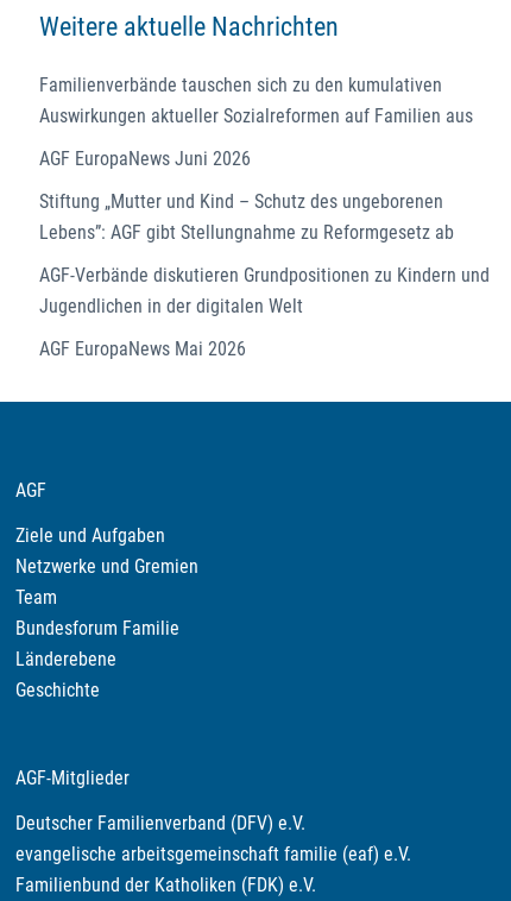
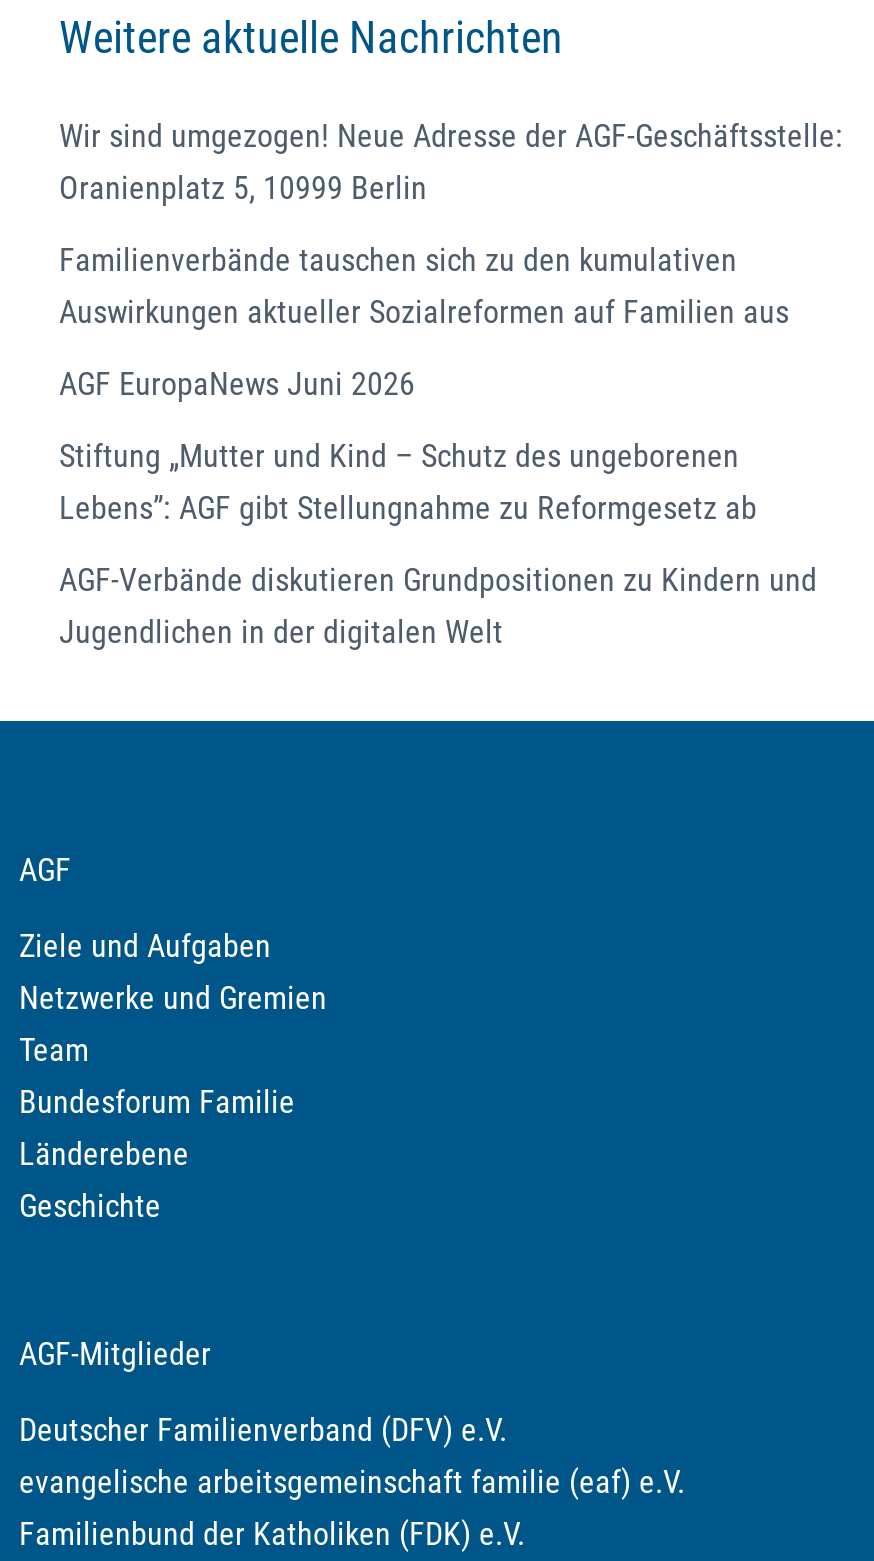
none -> [59,118,843,208] Wir sind umgezogen! Neue Adresse der AGF-Geschäftsstelle: | Oranienplatz 5, 10999 Berlin
moved [39,74,490,318] -> [59,242,817,652]: Familienverbände tauschen sich zu den kumulativen | Auswirkungen aktueller Sozialreformen auf Familien aus | AGF EuropaNews Juni 2026 | Stiftung „Mutter und Kind – Schutz des ungeborenen | Lebens”: AGF gibt Stellungnahme zu Reformgesetz ab | AGF-Verbände diskutieren Grundpositionen zu Kindern und | Jugendlichen in der digitalen Welt
[39,338,246,361] AGF EuropaNews Mai 2026 -> none

